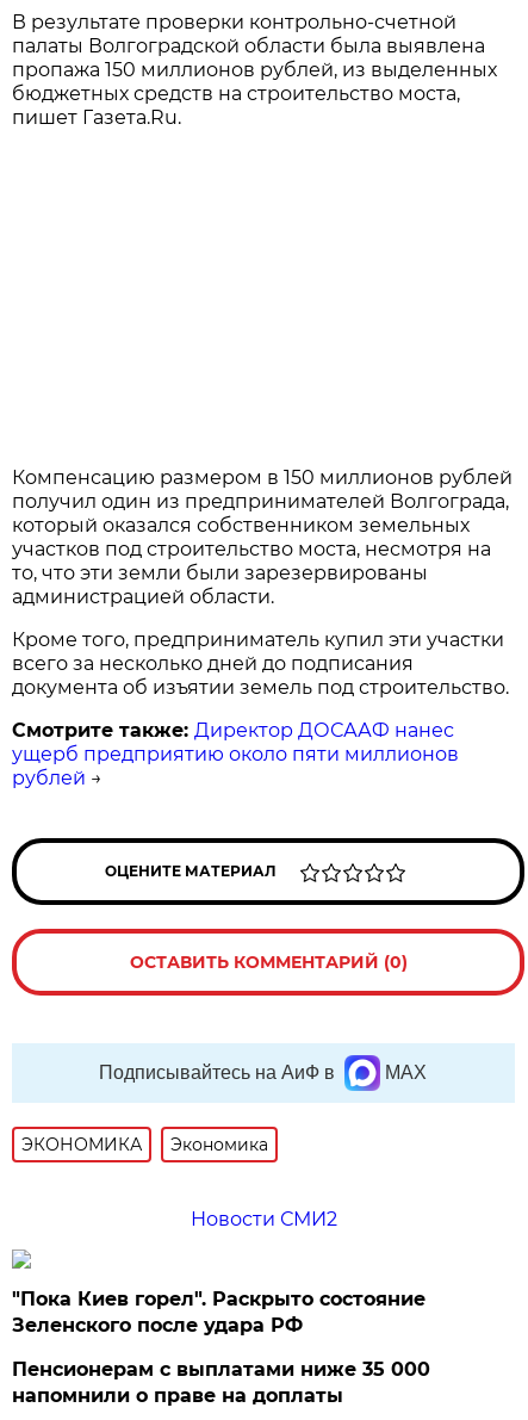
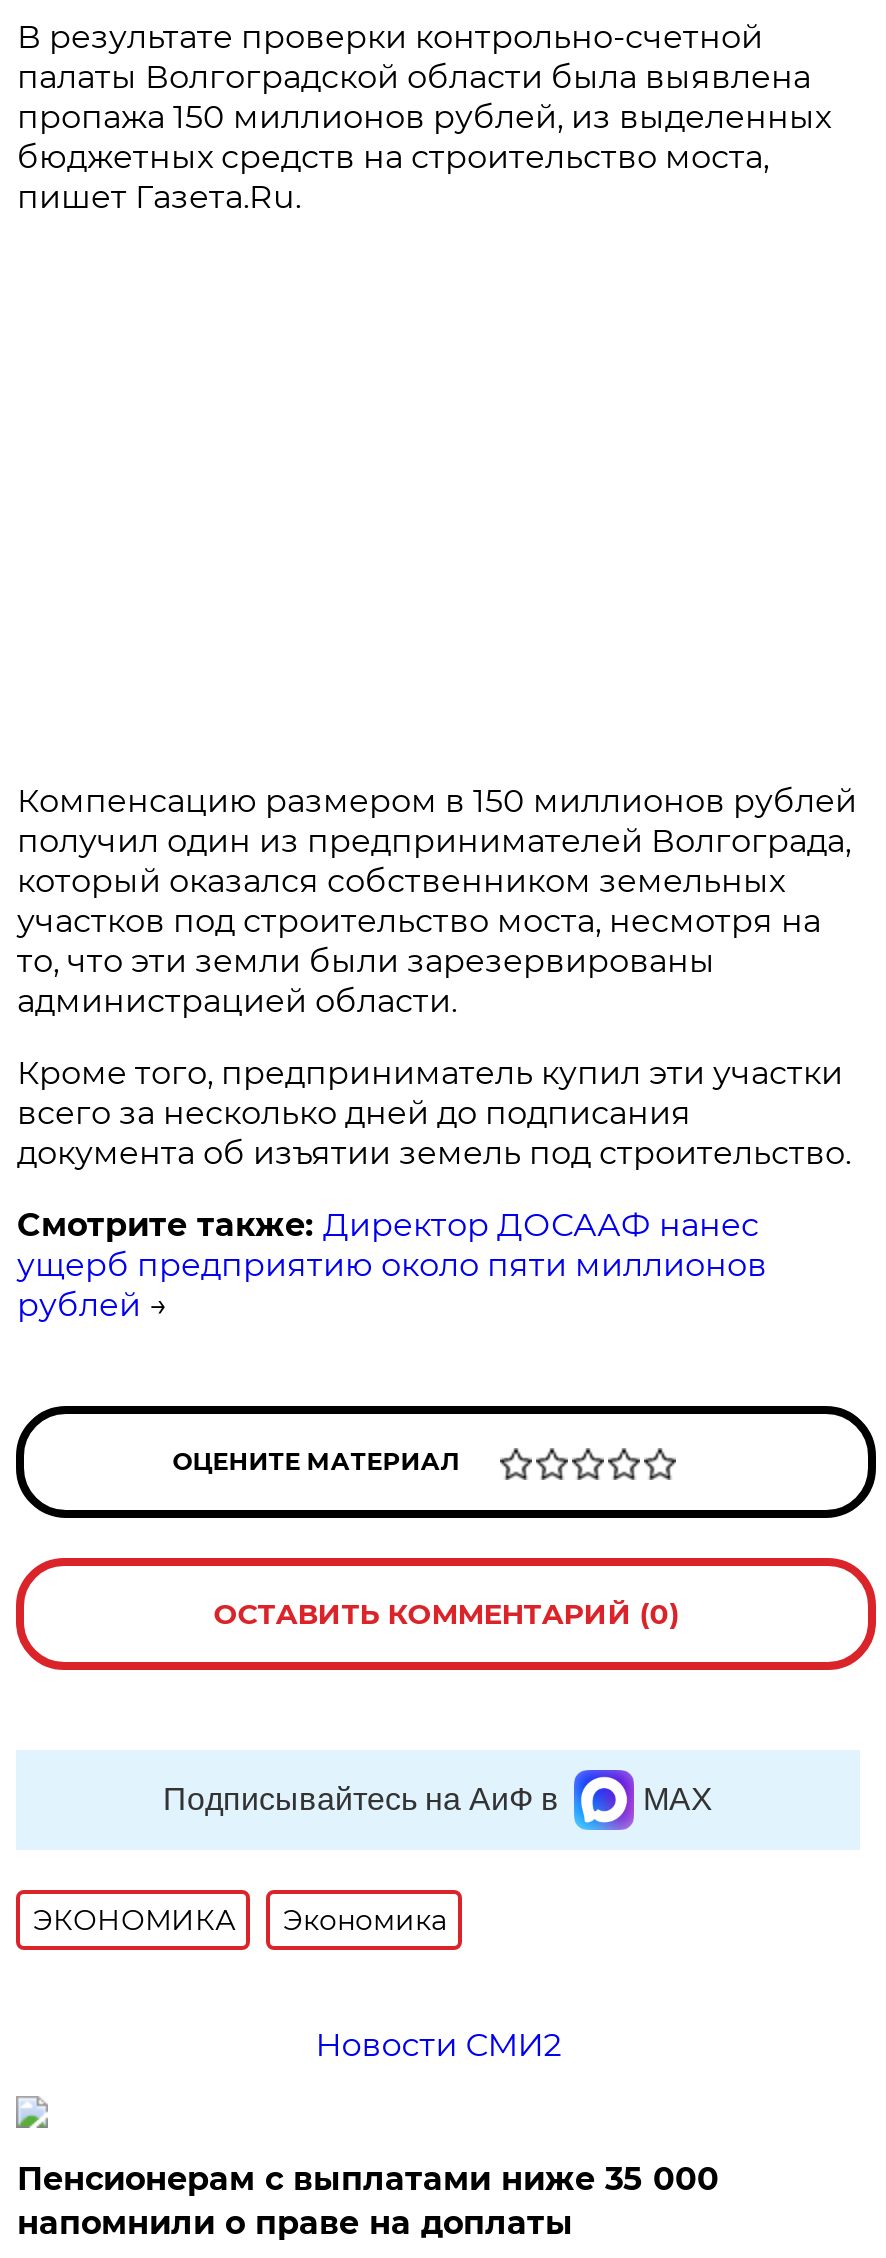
[12,1288,426,1337] "Пока Киев горел". Раскрыто состояние | Зеленского после удара РФ -> none

